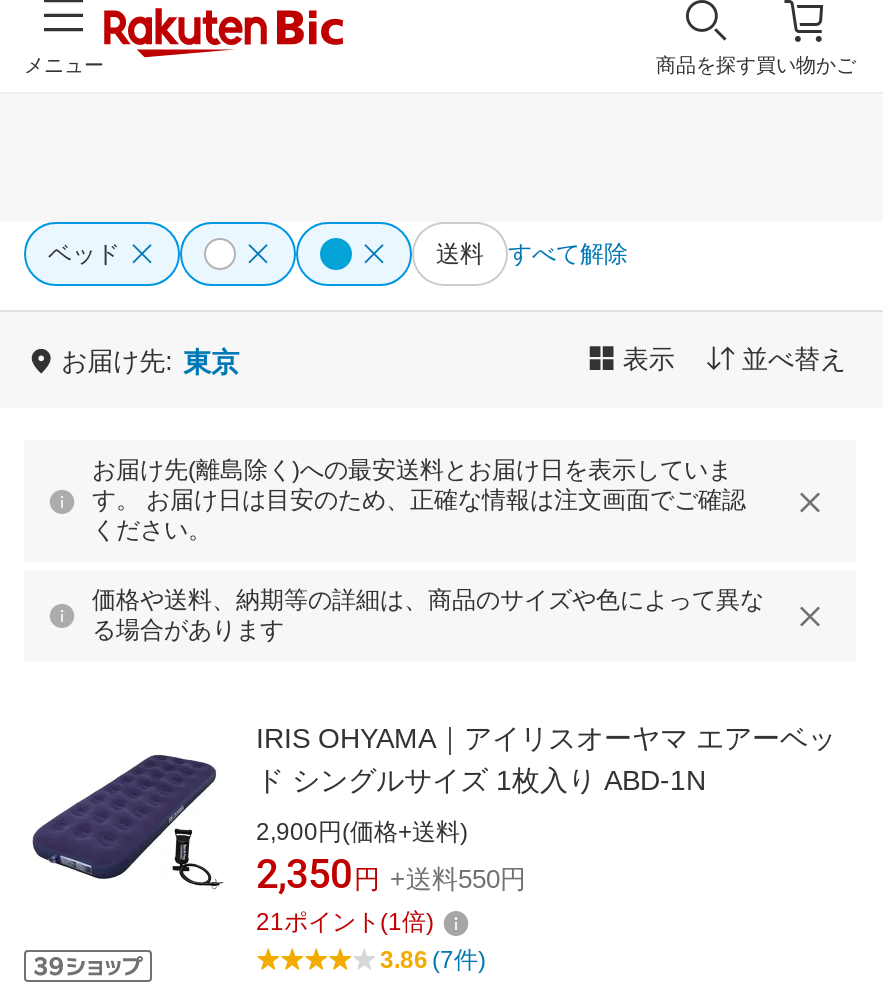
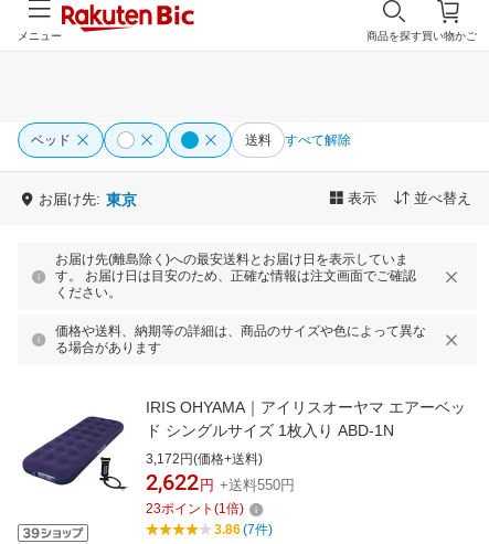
[256,818,468,846] 2,900円(価格+送料) -> [146,451,263,467] 3,172円(価格+送料)
[256,850,526,898] 2,350円 +送料550円 -> [146,469,295,495] 2,622円 +送料550円
[256,908,434,936] 21ポイント(1倍) -> [146,501,244,516] 23ポイント(1倍)

